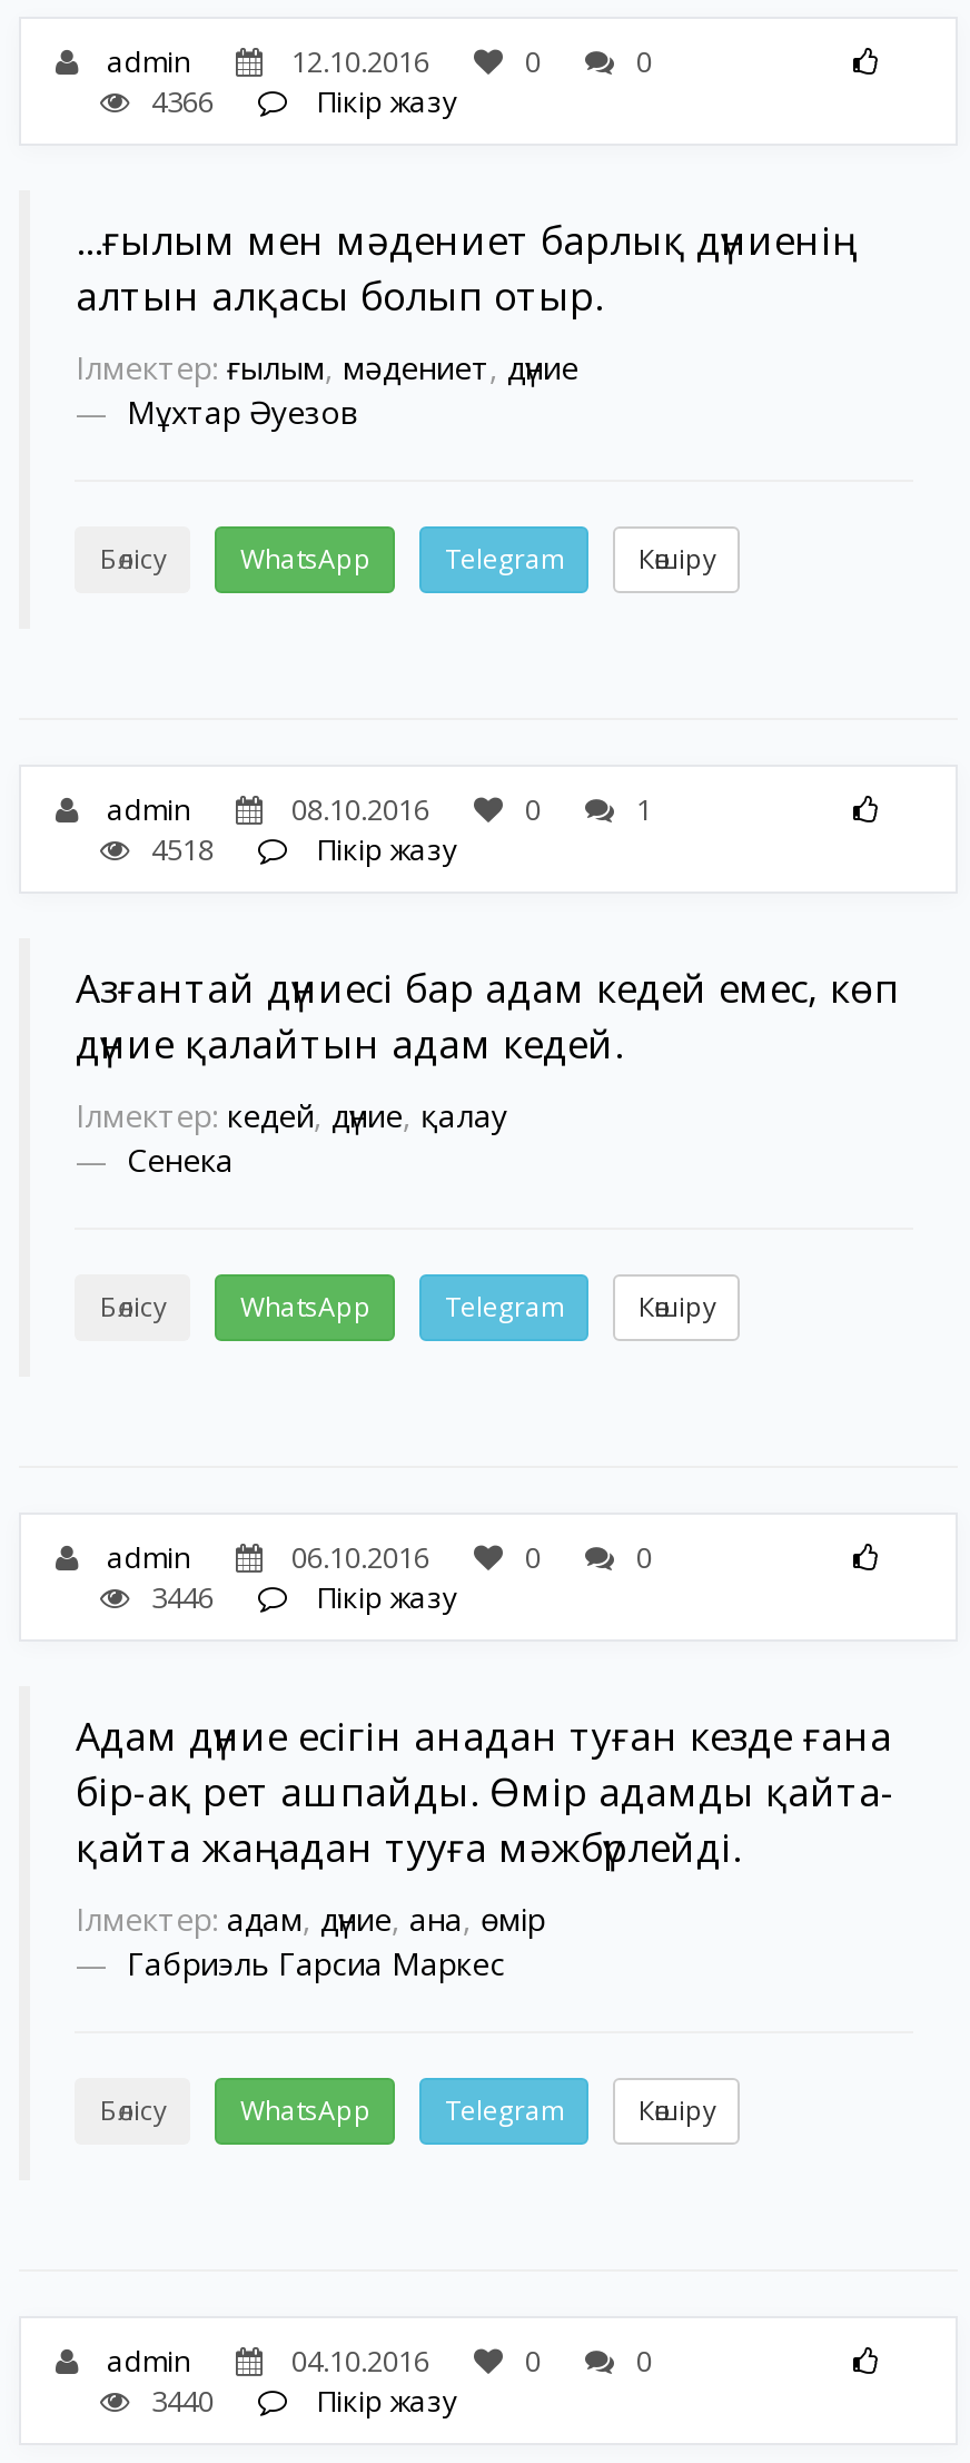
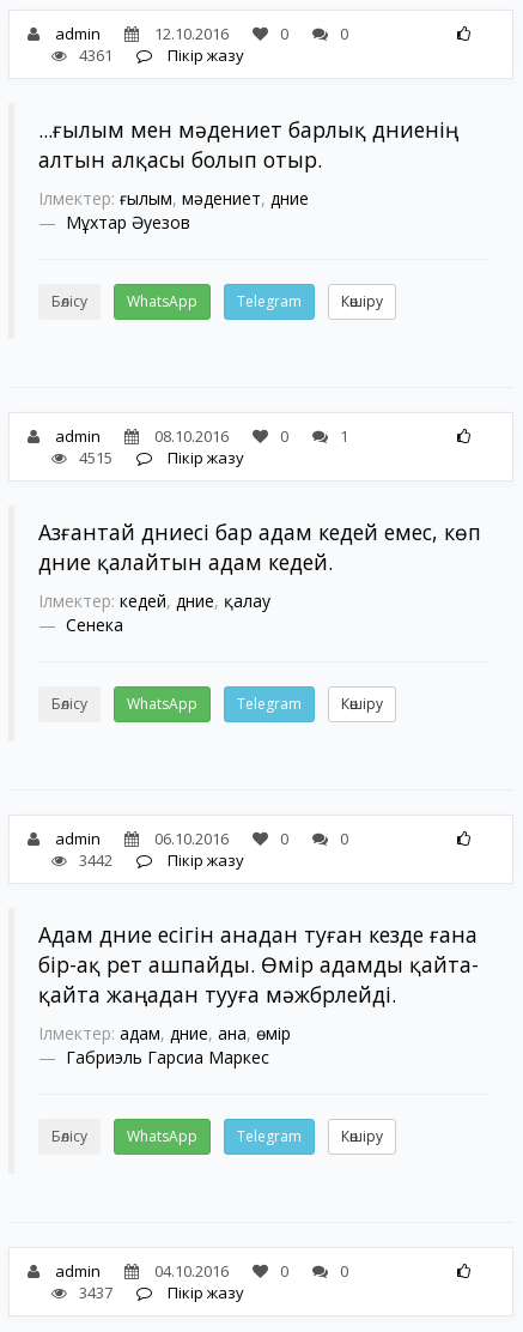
[151,81,213,121] 4366 -> [79,44,113,66] 4361
[151,829,213,869] 4518 -> [79,447,113,468] 4515
[151,1577,213,1617] 3446 -> [79,849,113,871] 3442
[151,2381,213,2421] 3440 -> [79,1282,113,1303] 3437

